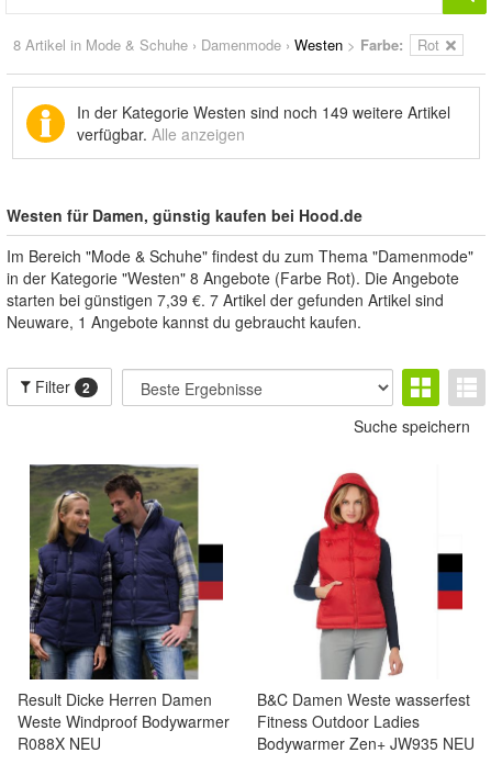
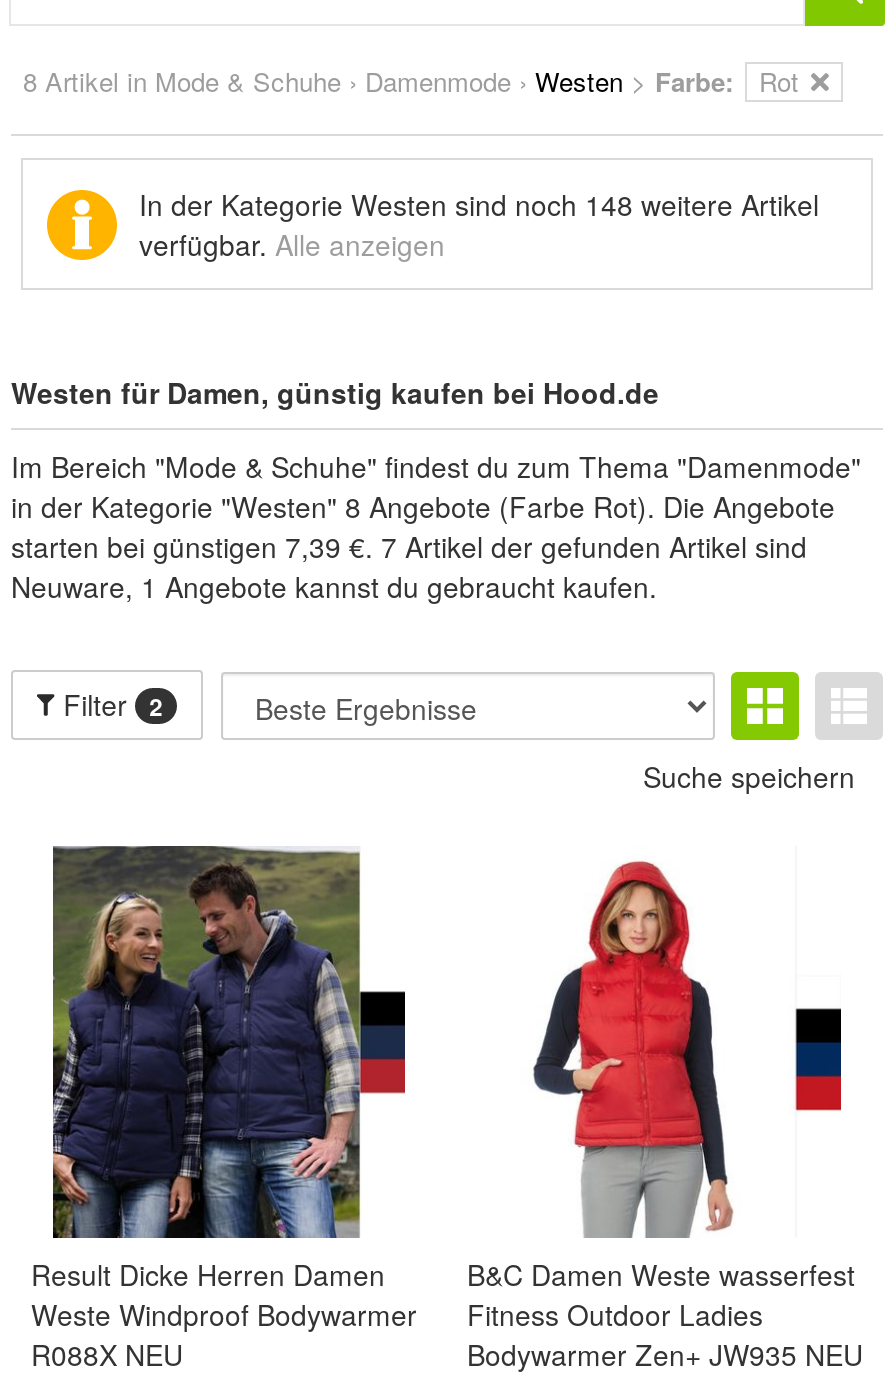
[77,101,450,123] In der Kategorie Westen sind noch 149 weitere Artikel -> [139,184,819,224] In der Kategorie Westen sind noch 148 weitere Artikel

